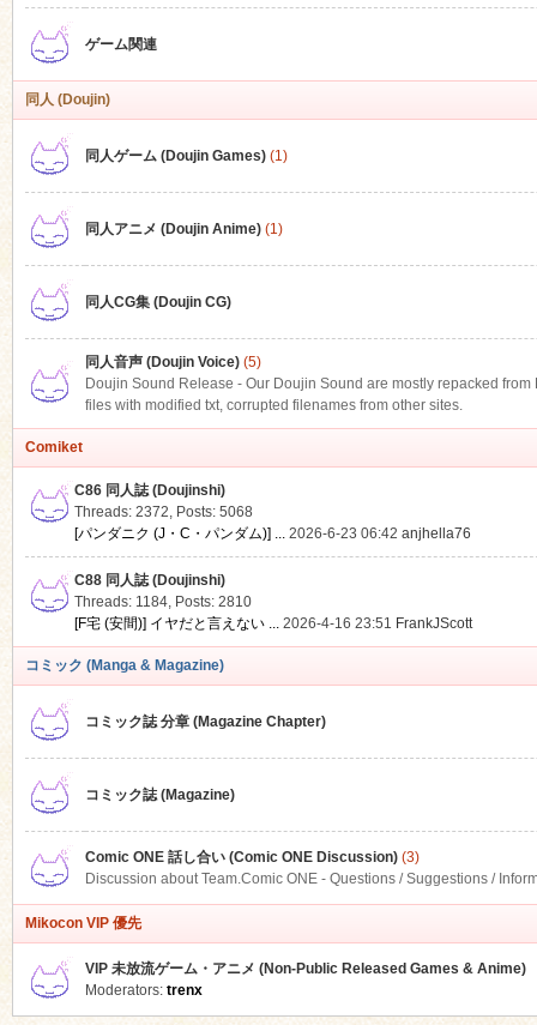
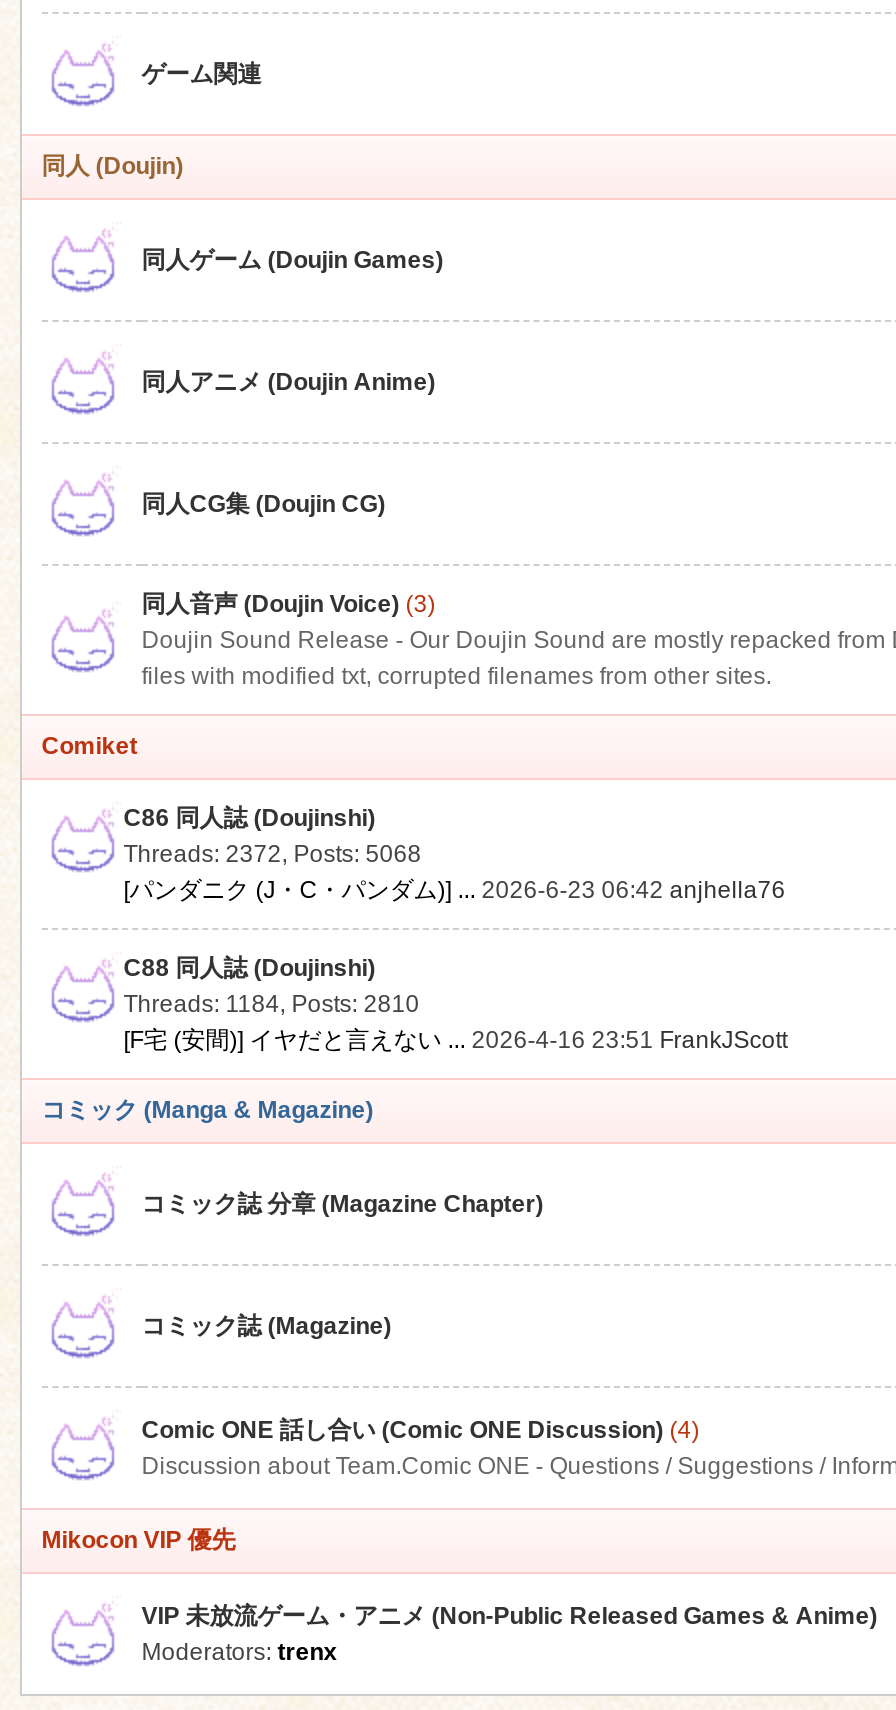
[85,147,287,164] 同人ゲーム (Doujin Games) (1) -> [142,246,444,274] 同人ゲーム (Doujin Games)
[85,221,283,237] 同人アニメ (Doujin Anime) (1) -> [142,368,436,396] 同人アニメ (Doujin Anime)
[85,354,261,370] 同人音声 (Doujin Voice) (5) -> [142,590,436,618] 同人音声 (Doujin Voice) (3)
[85,849,419,866] Comic ONE 話し合い (Comic ONE Discussion) (3) -> [142,1416,700,1444] Comic ONE 話し合い (Comic ONE Discussion) (4)

